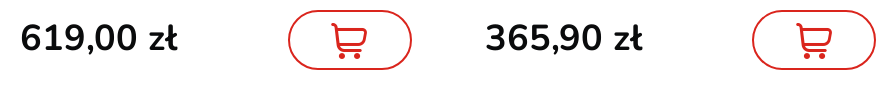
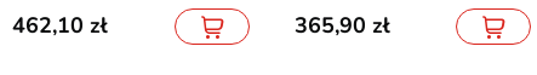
[20,14,138,62] 619,00 -> [12,11,84,40] 462,10

